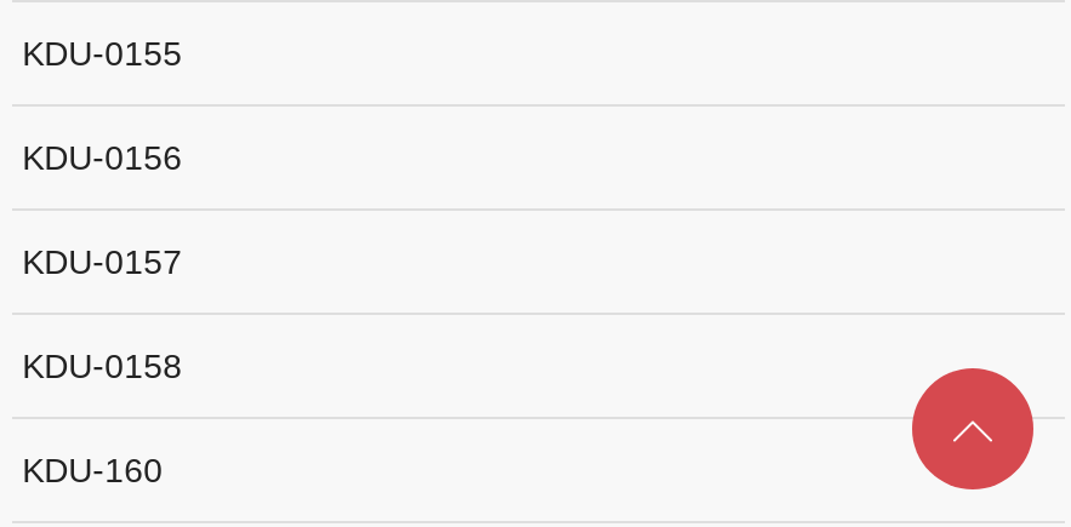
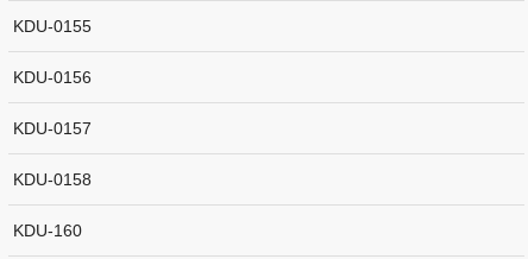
[910,366,1036,492] [image] -> none

